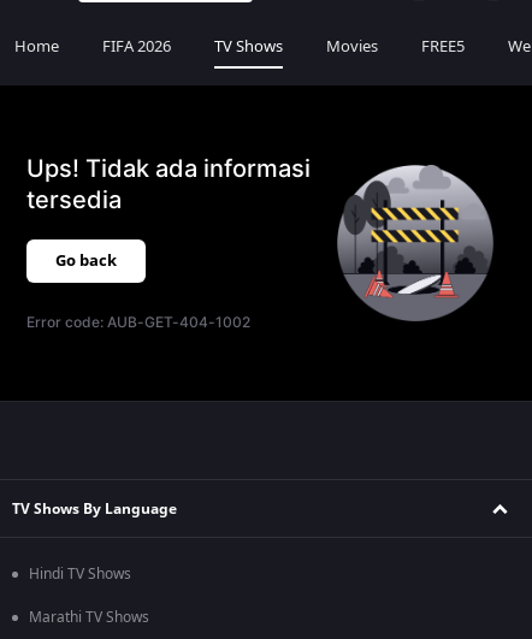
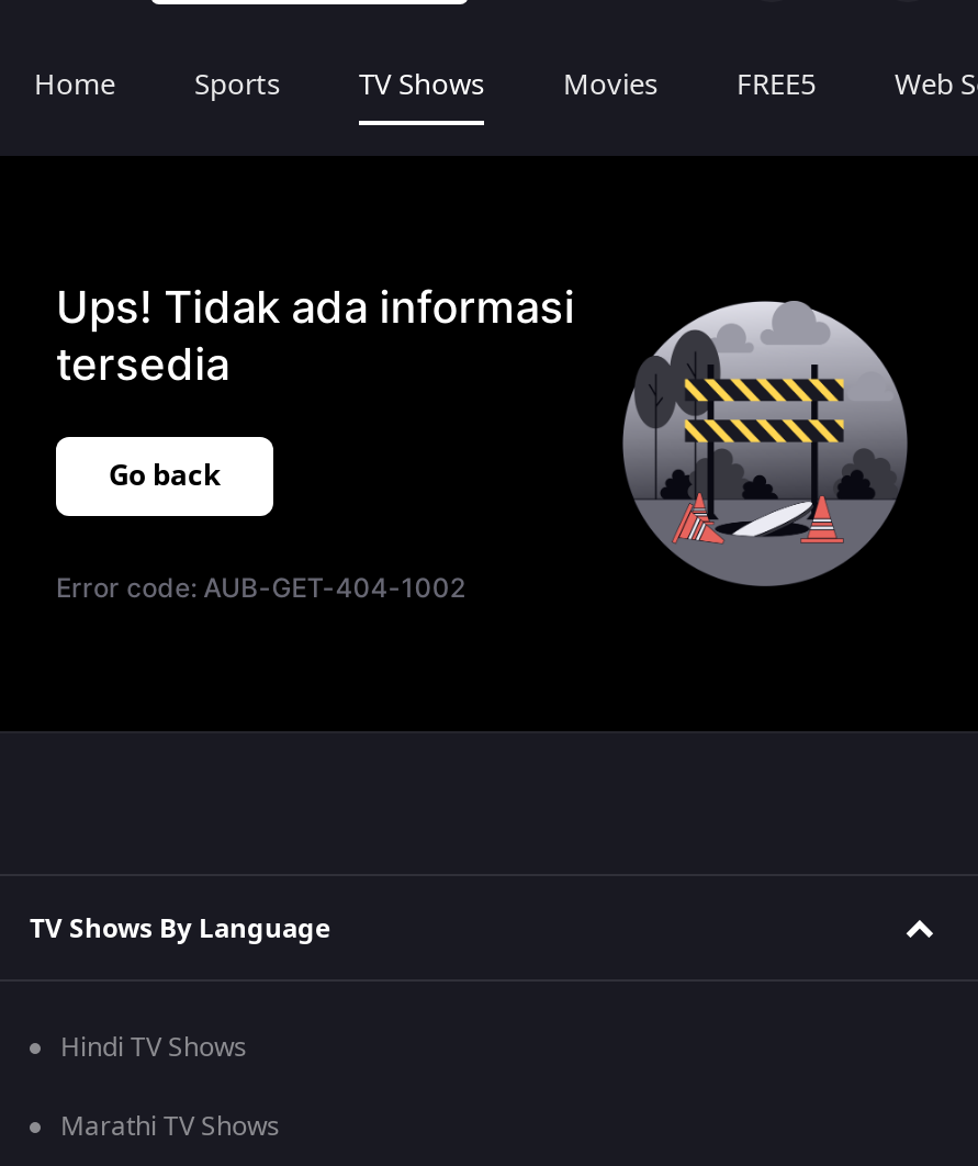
[102,35,171,58] FIFA 2026 -> [194,64,280,105] Sports

